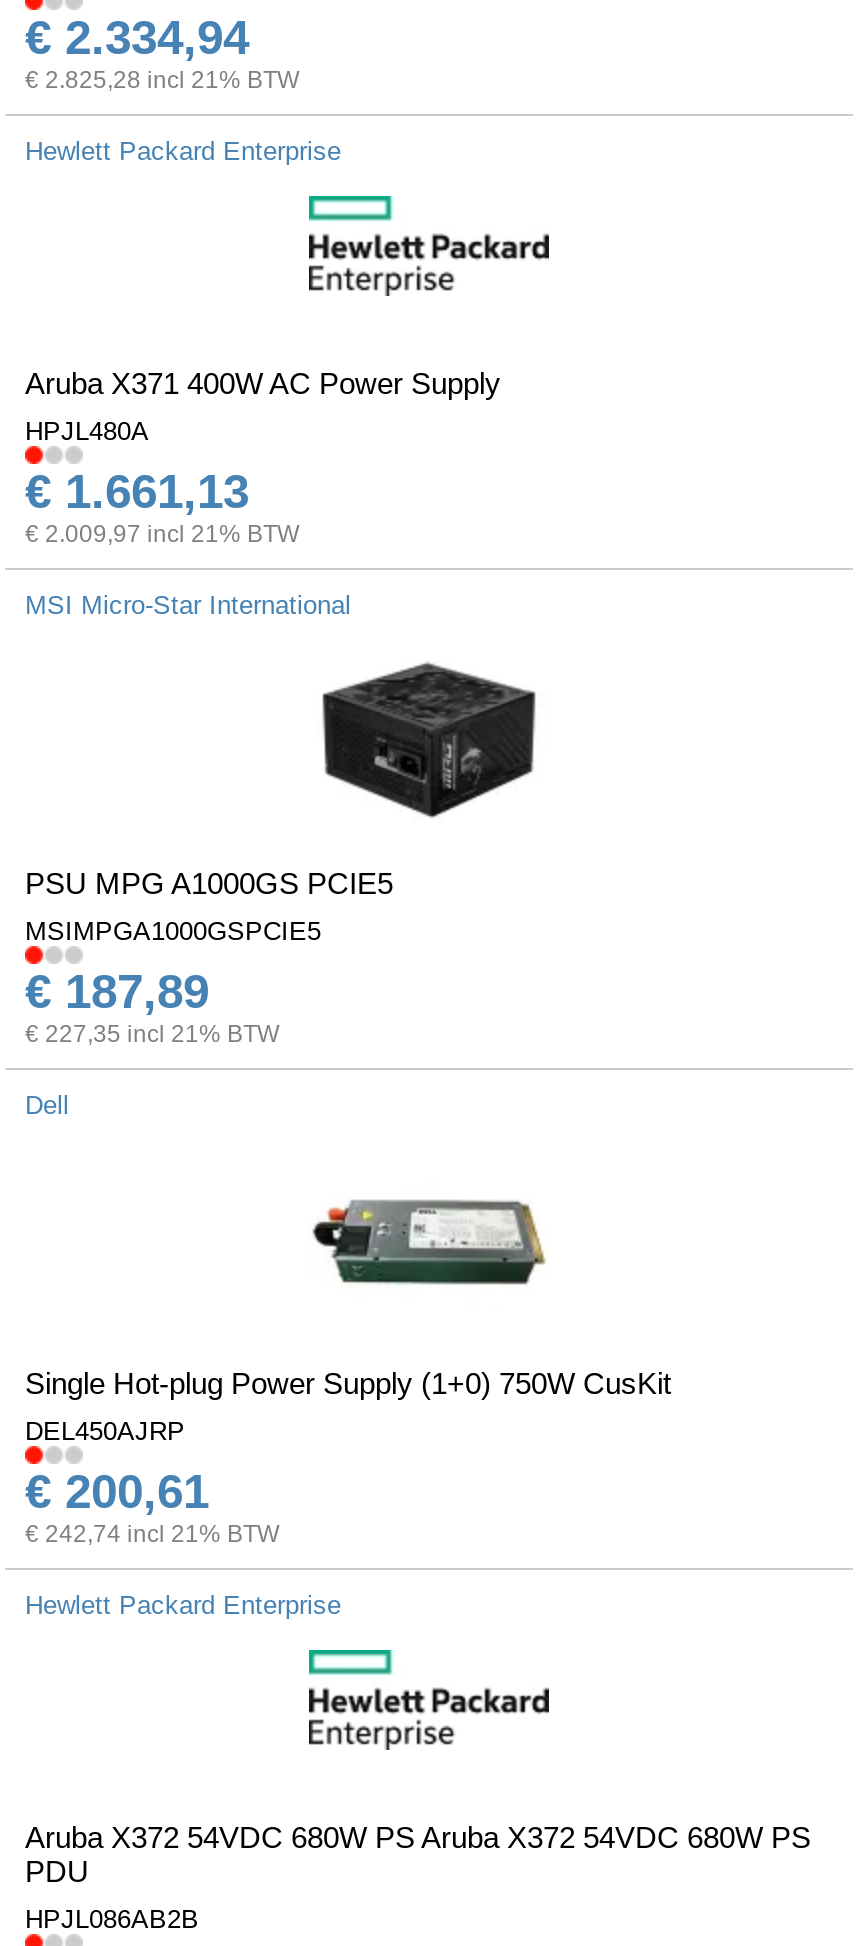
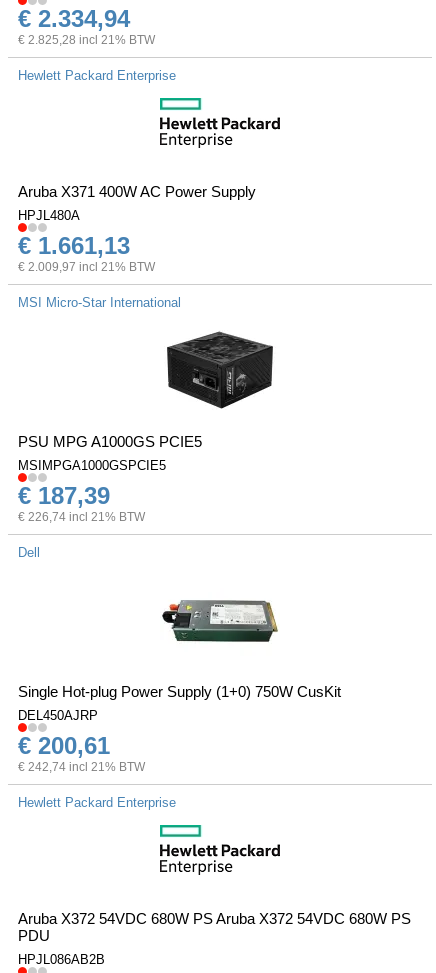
[25,964,209,1018] € 187,89 -> [18,482,110,509] € 187,39
[25,1020,279,1048] € 227,35 incl 21% BTW -> [18,510,145,524] € 226,74 incl 21% BTW

